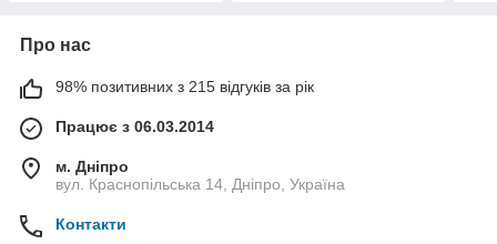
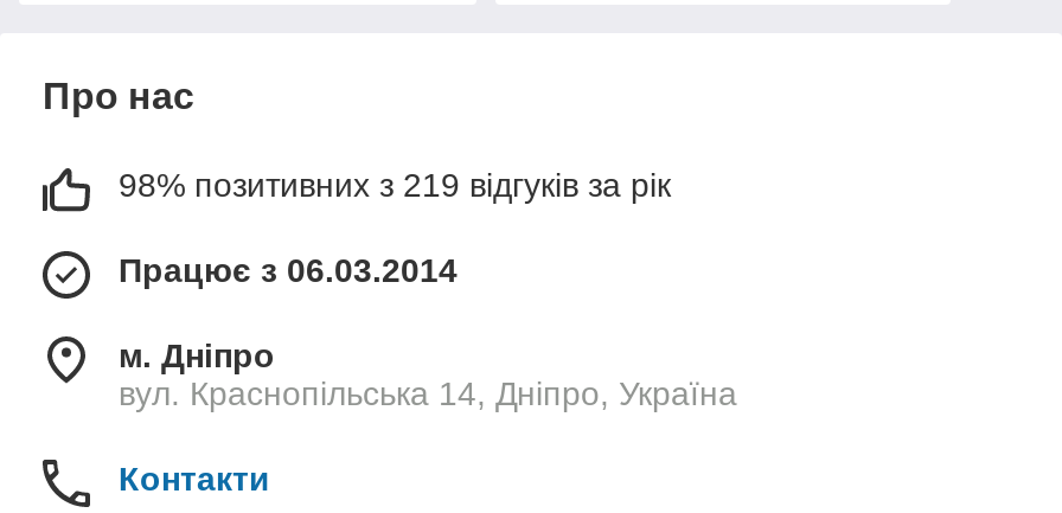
[55,77,314,95] 98% позитивних з 215 відгуків за рік -> [119,165,671,203] 98% позитивних з 219 відгуків за рік

